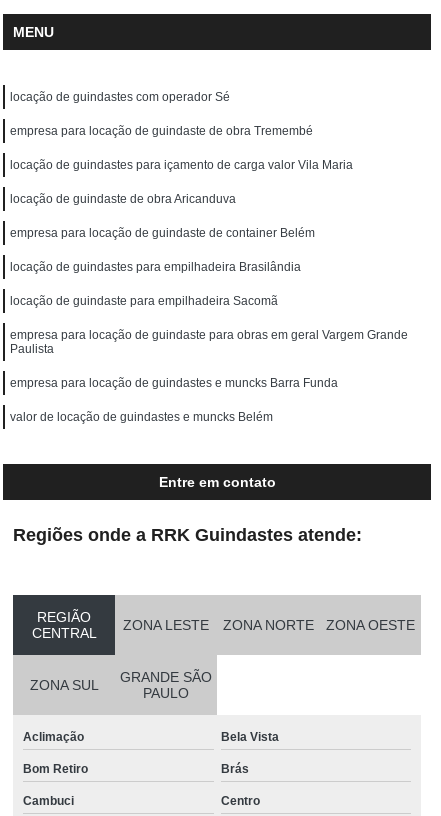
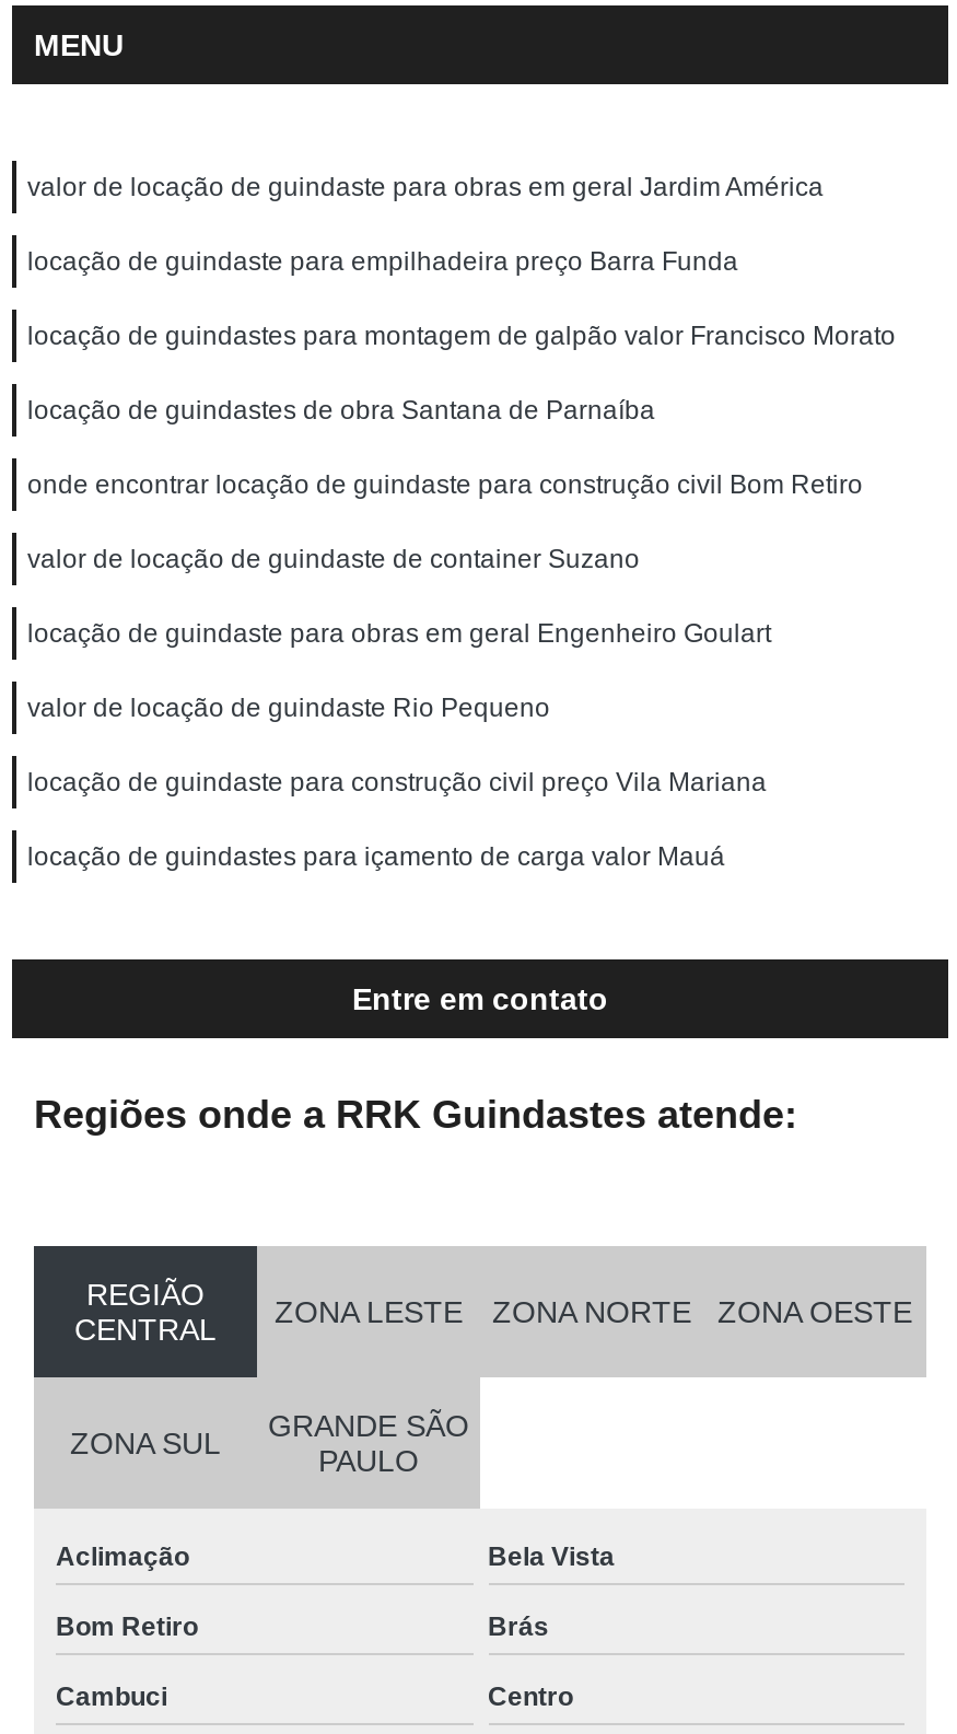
[10,90,230,104] locação de guindastes com operador Sé -> [27,171,824,202] valor de locação de guindaste para obras em geral Jardim América
[10,124,313,138] empresa para locação de guindaste de obra Tremembé -> [27,245,738,276] locação de guindaste para empilhadeira preço Barra Funda
[10,158,353,172] locação de guindastes para içamento de carga valor Vila Maria -> [27,320,896,351] locação de guindastes para montagem de galpão valor Francisco Morato
[10,192,236,206] locação de guindaste de obra Aricanduva -> [27,394,655,425] locação de guindastes de obra Santana de Parnaíba
[10,226,315,240] empresa para locação de guindaste de container Belém -> [27,469,863,499] onde encontrar locação de guindaste para construção civil Bom Retiro
[10,260,301,274] locação de guindastes para empilhadeira Brasilândia -> [27,543,640,574] valor de locação de guindaste de container Suzano
[10,294,278,308] locação de guindaste para empilhadeira Sacomã -> [27,617,771,648] locação de guindaste para obras em geral Engenheiro Goulart
[10,328,408,356] empresa para locação de guindaste para obras em geral Vargem Grande | Paulista -> [27,692,550,722] valor de locação de guindaste Rio Pequeno
[10,376,338,390] empresa para locação de guindastes e muncks Barra Funda -> [27,766,767,797] locação de guindaste para construção civil preço Vila Mariana
[10,410,273,424] valor de locação de guindastes e muncks Belém -> [27,841,725,871] locação de guindastes para içamento de carga valor Mauá

